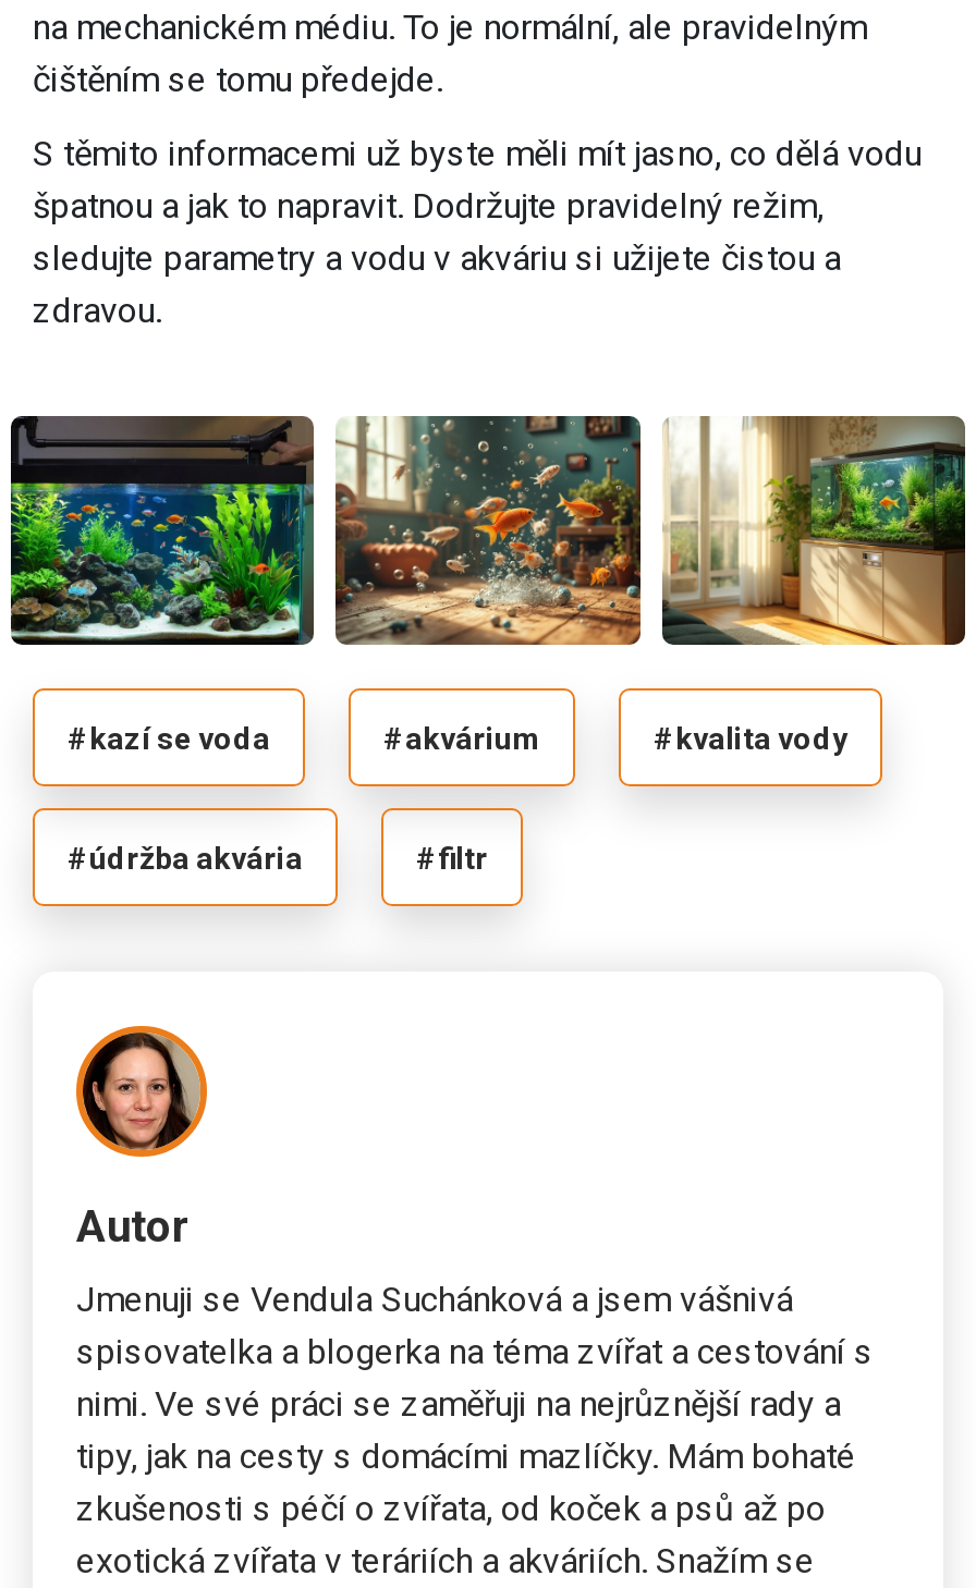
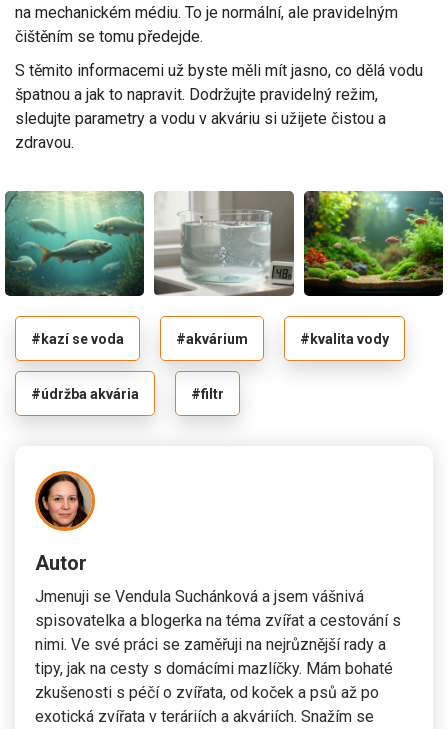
[9,414,314,647] [image] -> [4,190,144,297] [image]
[333,414,643,647] [image] -> [154,191,294,297] [image]
[660,414,967,647] [image] -> [303,190,444,297] [image]

